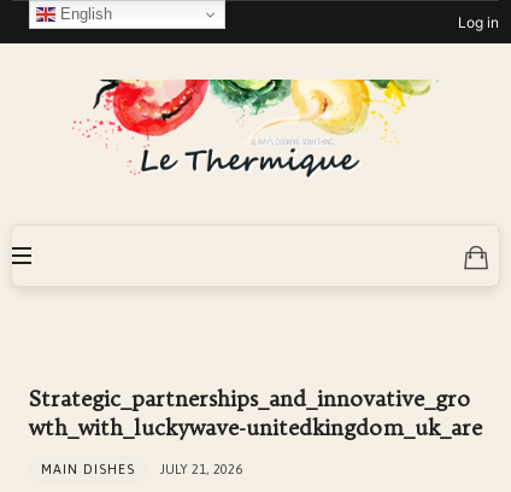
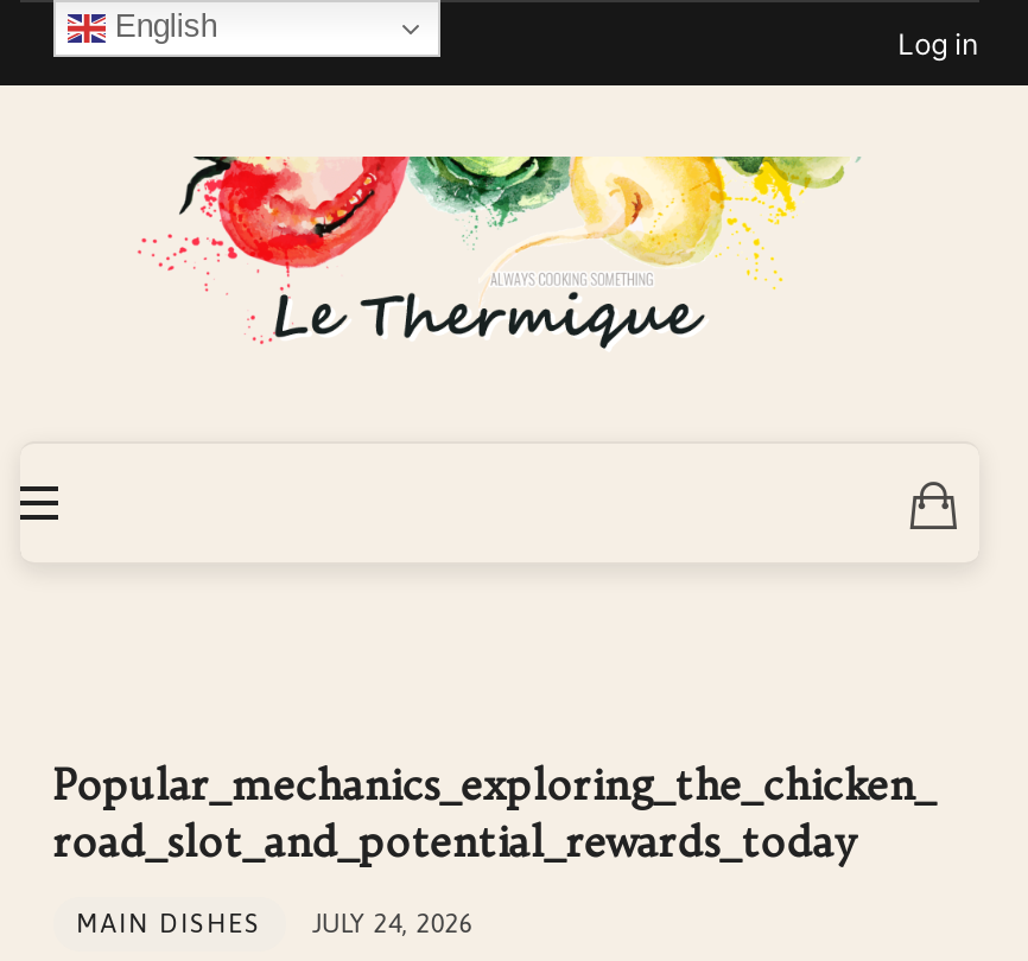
[28,386,482,441] Strategic_partnerships_and_innovative_gro | wth_with_luckywave-unitedkingdom_uk_are -> [52,759,936,868] Popular_mechanics_exploring_the_chicken_ | road_slot_and_potential_rewards_today
[40,462,242,476] MAIN DISHES JULY 21, 2026 -> [76,908,473,937] MAIN DISHES JULY 24, 2026

